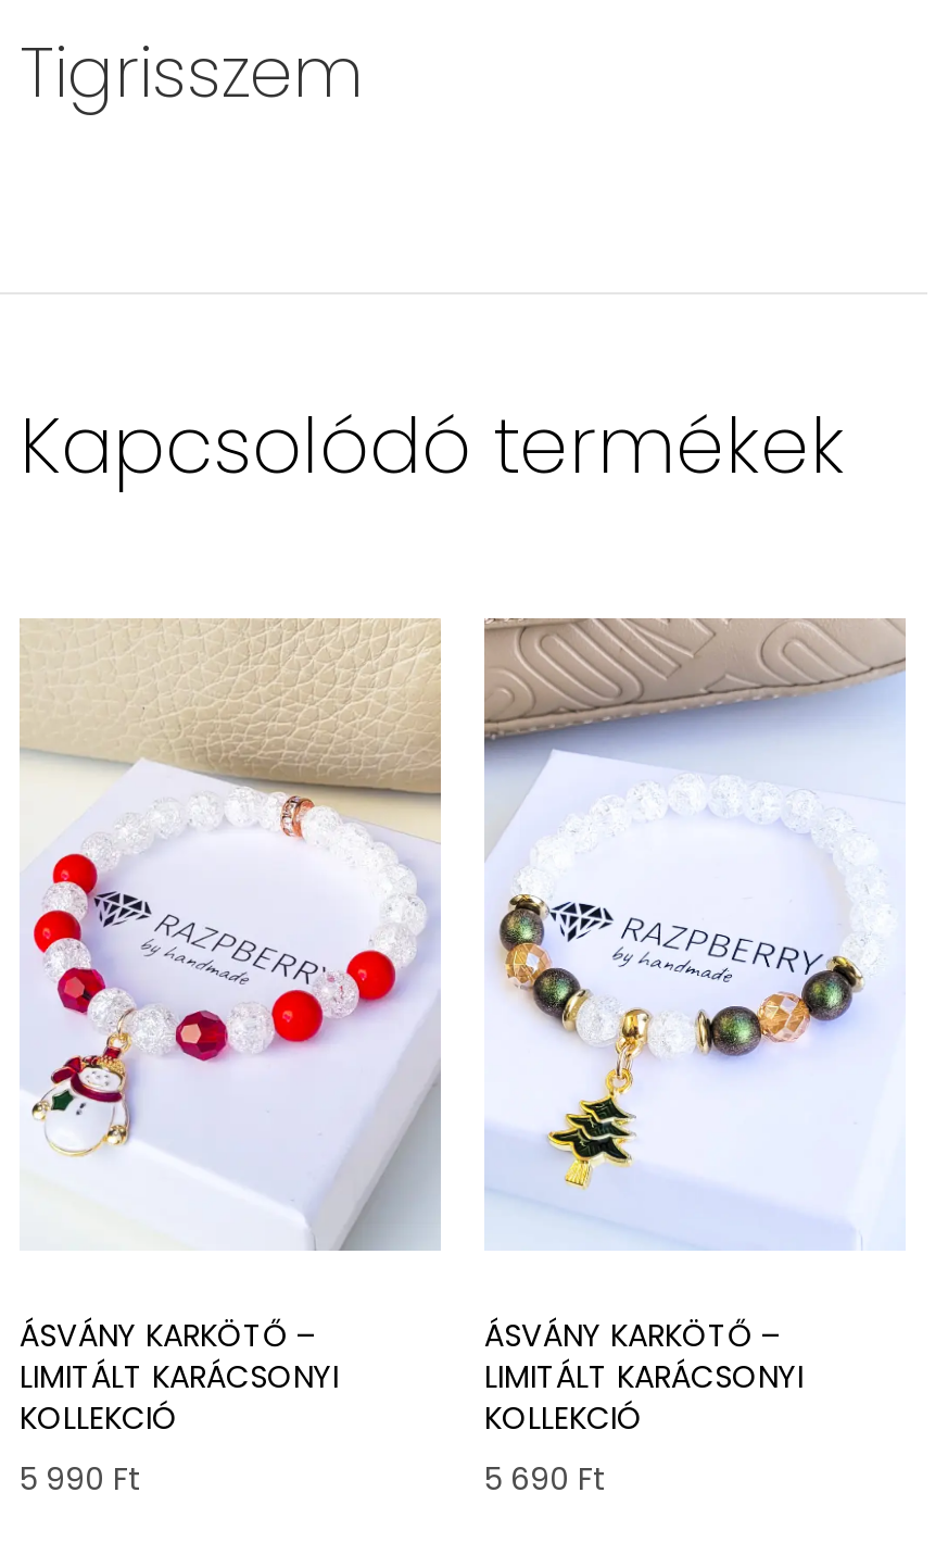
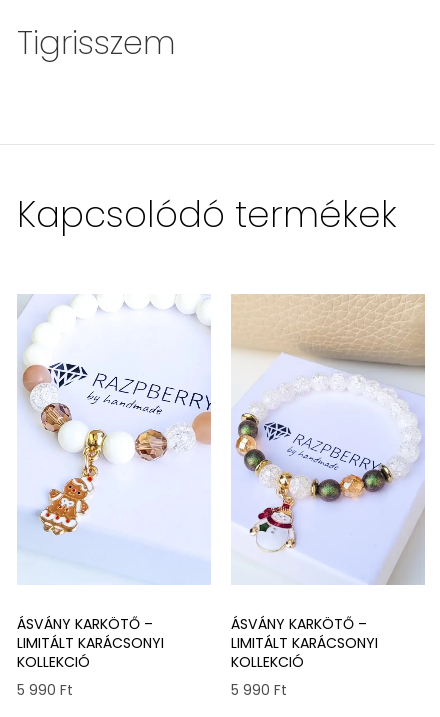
[20,616,443,1253] [image] -> [17,294,212,585] [image]
[482,618,906,1251] [image] -> [231,294,426,586] [image]
[484,1458,606,1501] 5 690 Ft -> [231,680,287,700] 5 990 Ft

